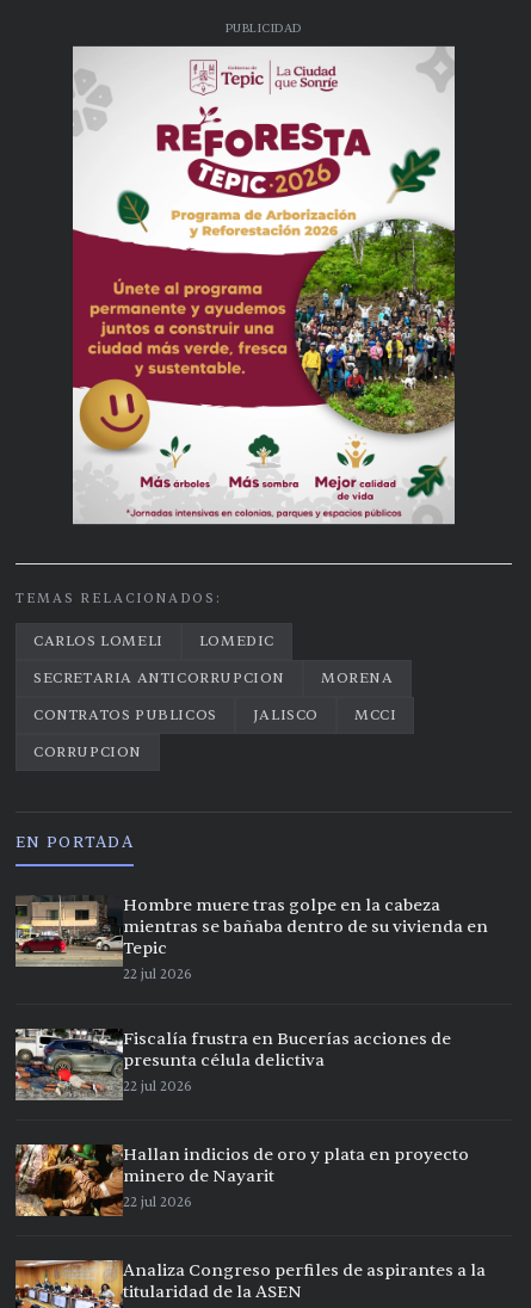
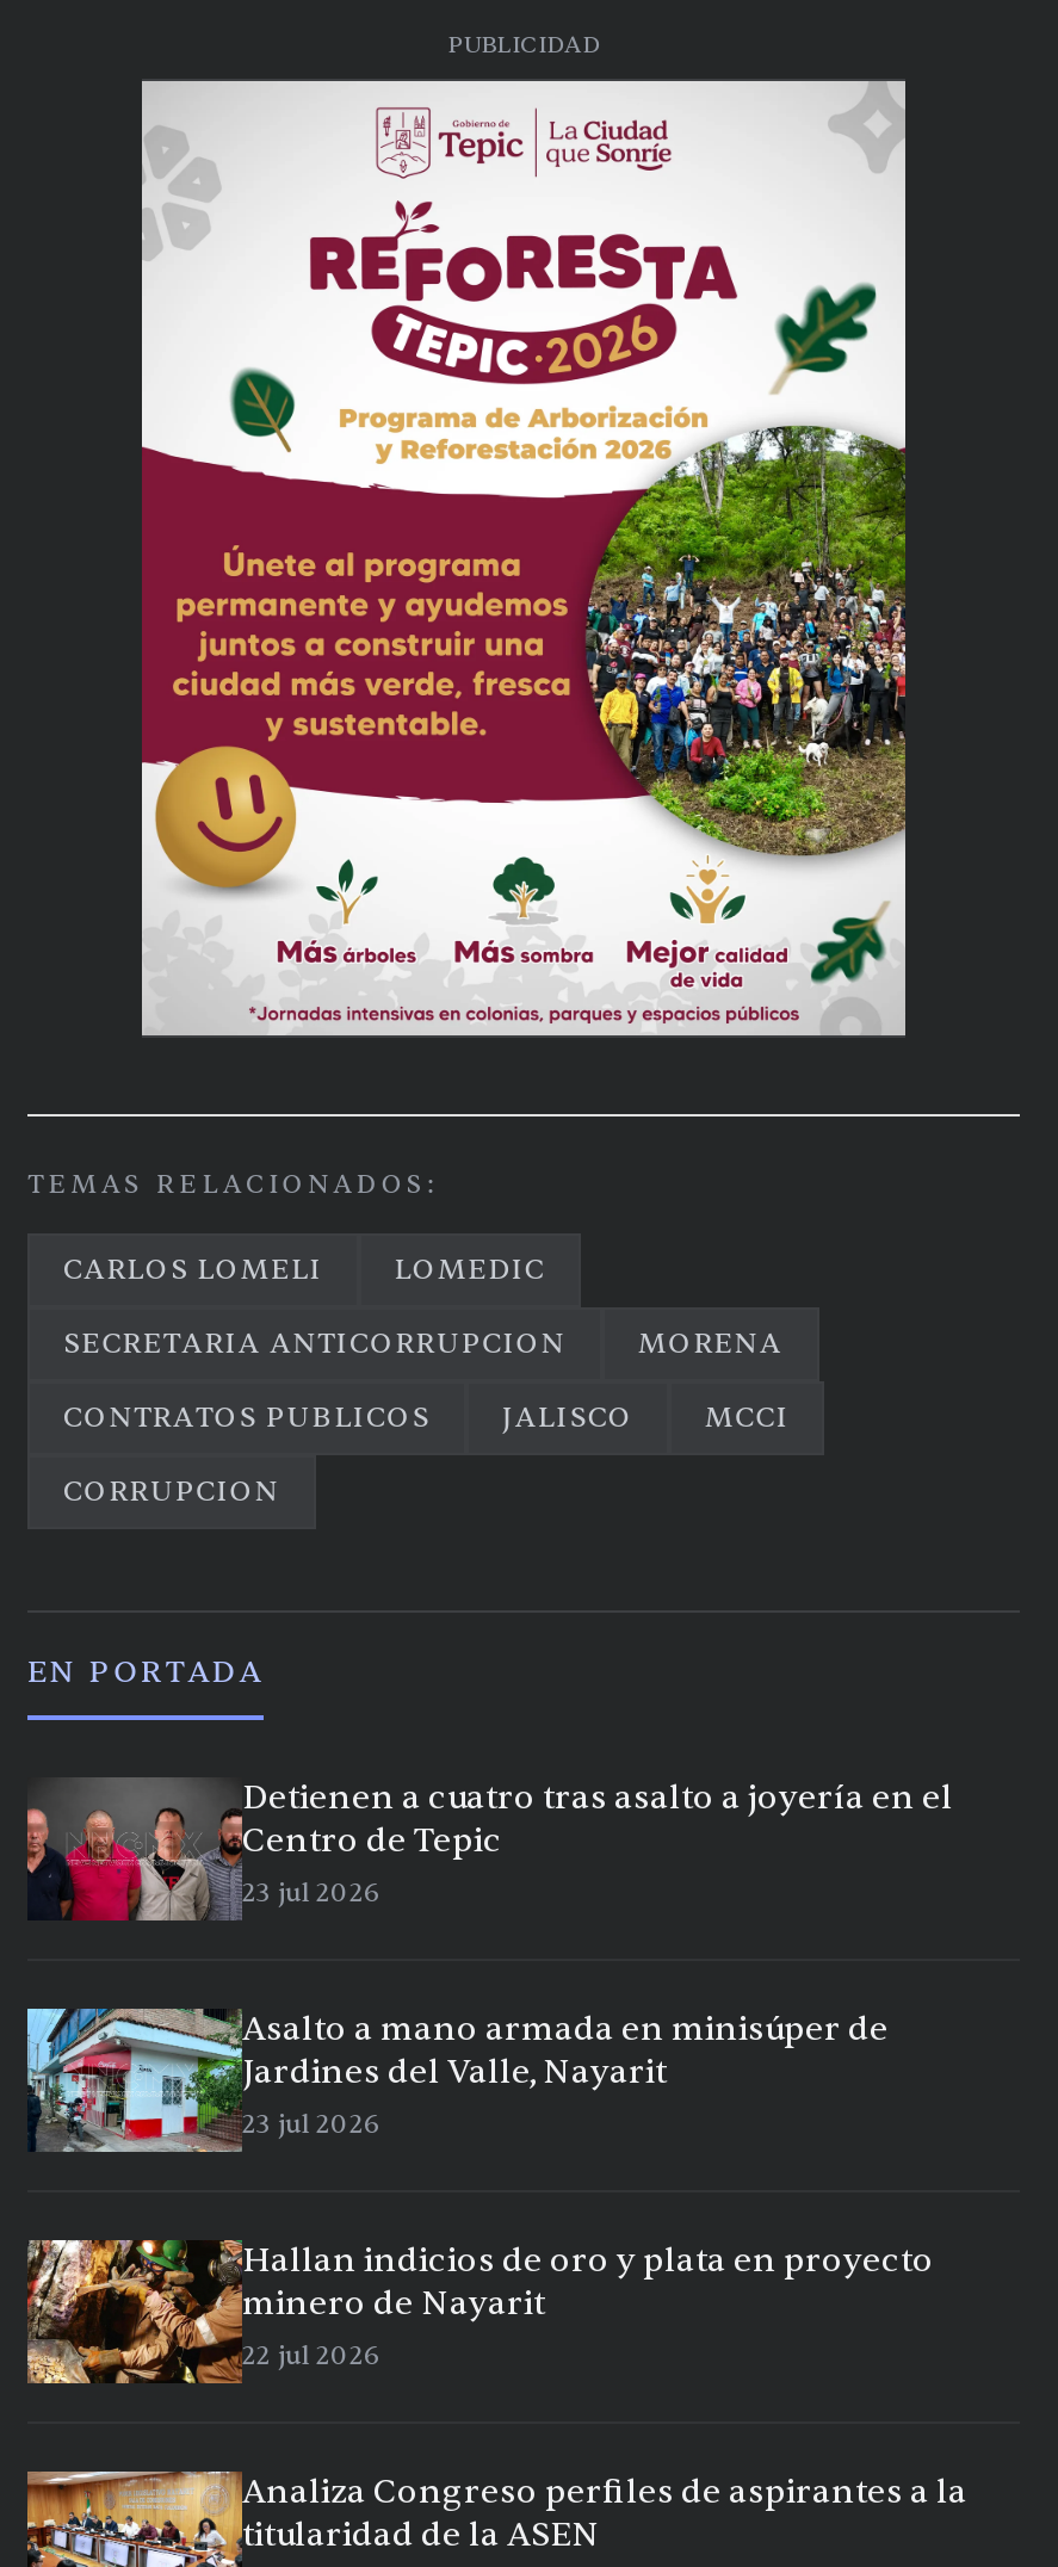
[14,895,488,984] [image] | Hombre muere tras golpe en la cabeza | mientras se bañaba dentro de su vivienda en | Tepic | 22 jul 2026 -> [27,1777,953,1923] [image] | Detienen a cuatro tras asalto a joyería en el | Centro de Tepic | 23 jul 2026
[14,1028,451,1102] [image] | Fiscalía frustra en Bucerías acciones de | presunta célula delictiva | 22 jul 2026 -> [25,2006,889,2152] [image] | Asalto a mano armada en minisúper de | Jardines del Valle, Nayarit | 23 jul 2026

